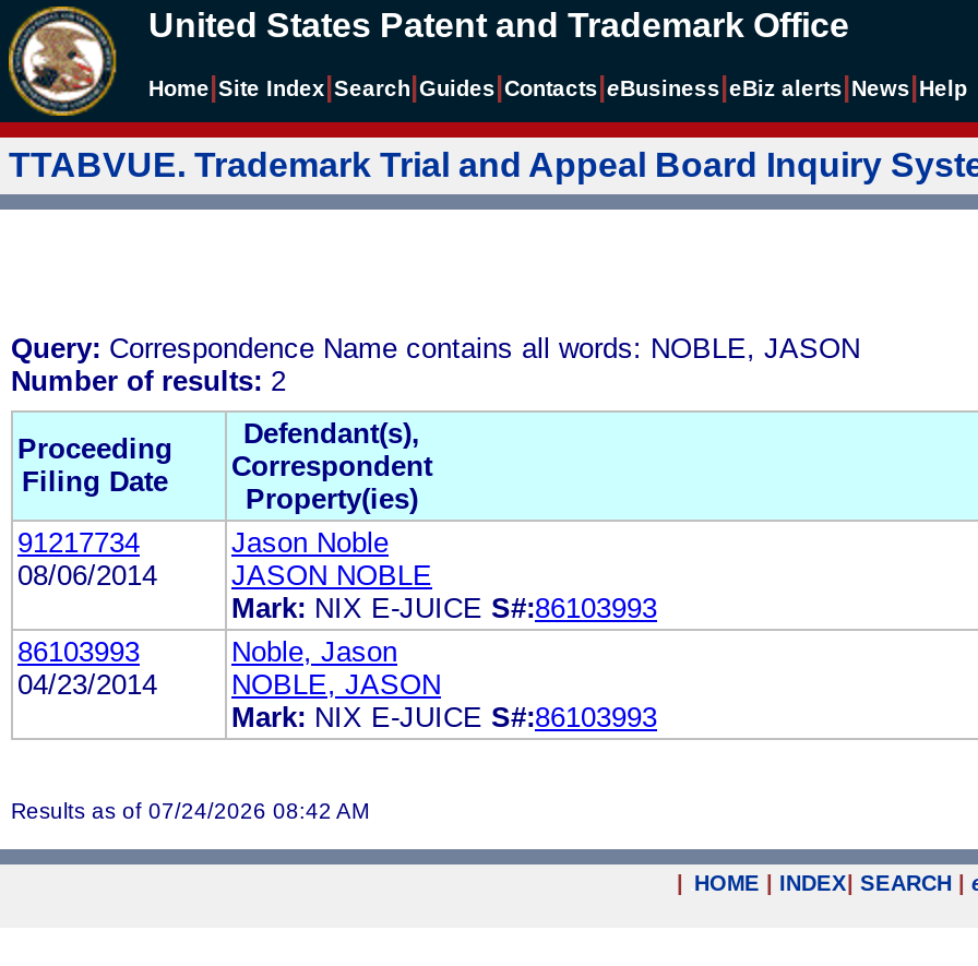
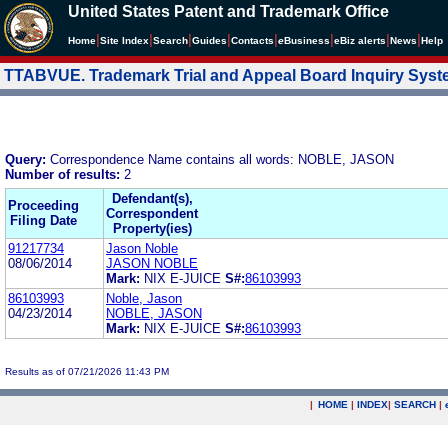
[11,799,369,823] Results as of 07/24/2026 08:42 AM -> [5,366,169,377] Results as of 07/21/2026 11:43 PM

